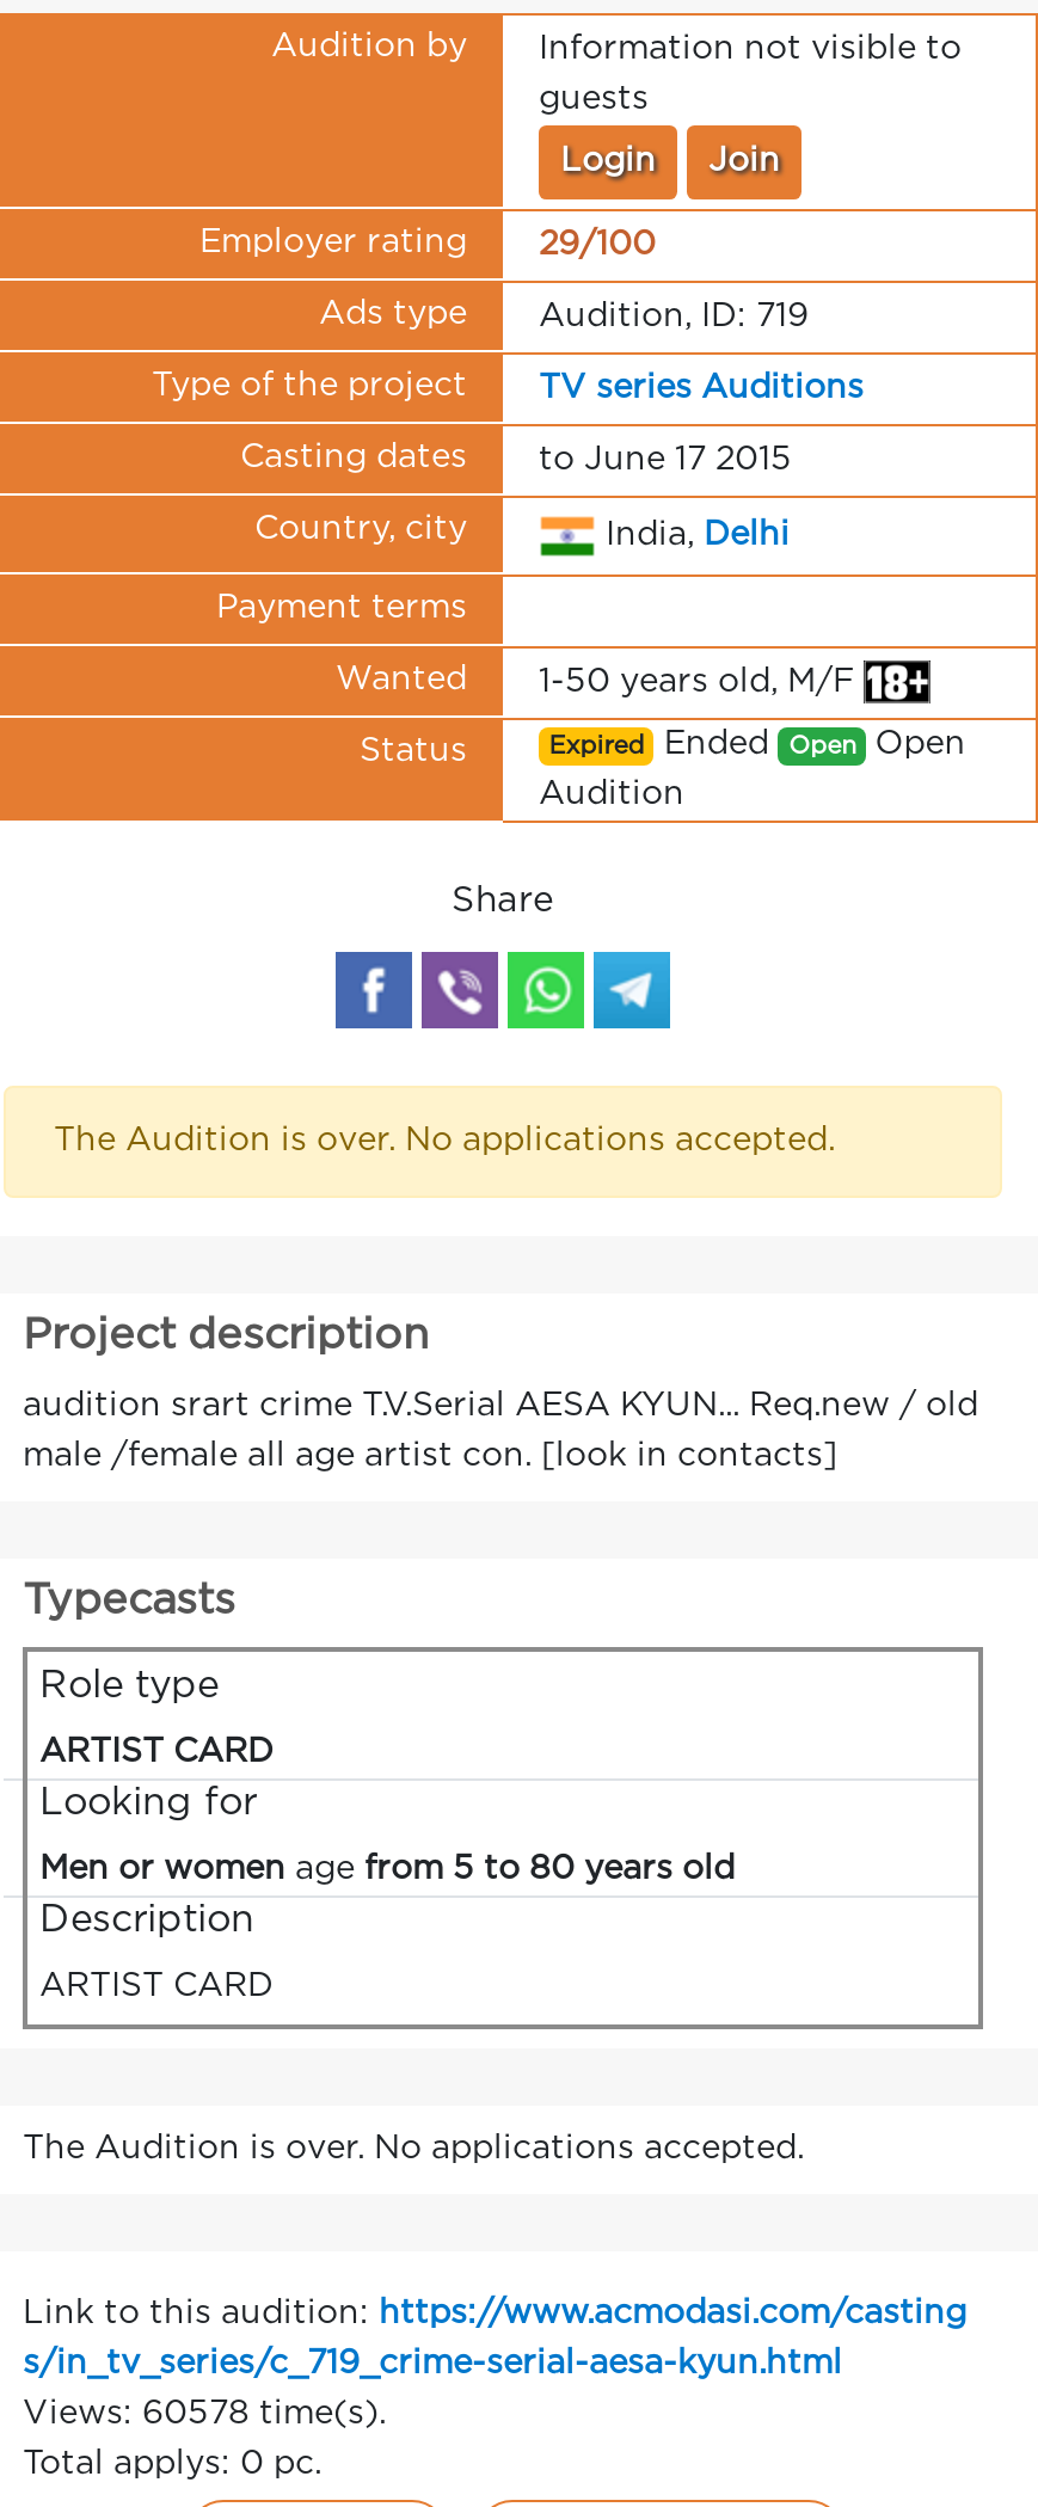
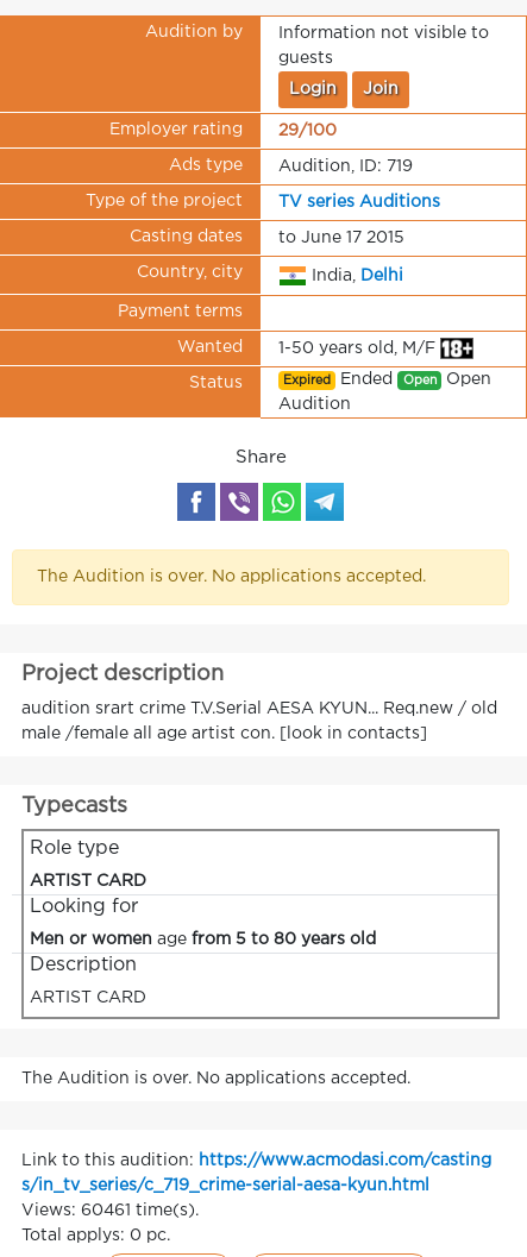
[23,2400,386,2428] Views: 60578 time(s). -> [21,1203,199,1218] Views: 60461 time(s).

